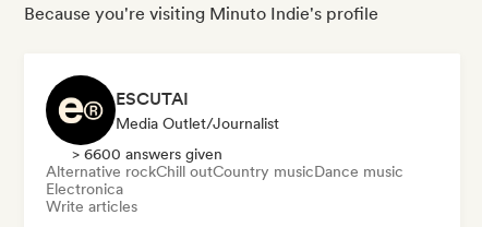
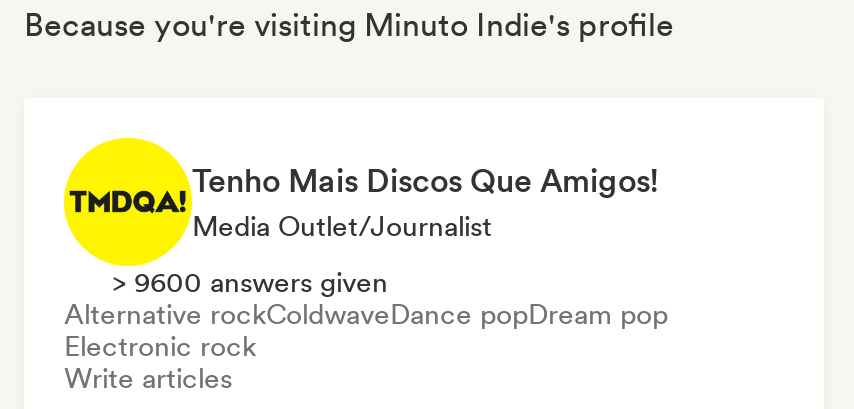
[45,74,189,138] [image] | ESCUTAI -> [62,136,658,252] [image] | Tenho Mais Discos Que Amigos!
[46,145,403,198] > 6600 answers given | Alternative rockChill outCountry musicDance music | Electronica -> [64,266,668,362] > 9600 answers given | Alternative rockColdwaveDance popDream pop | Electronic rock

